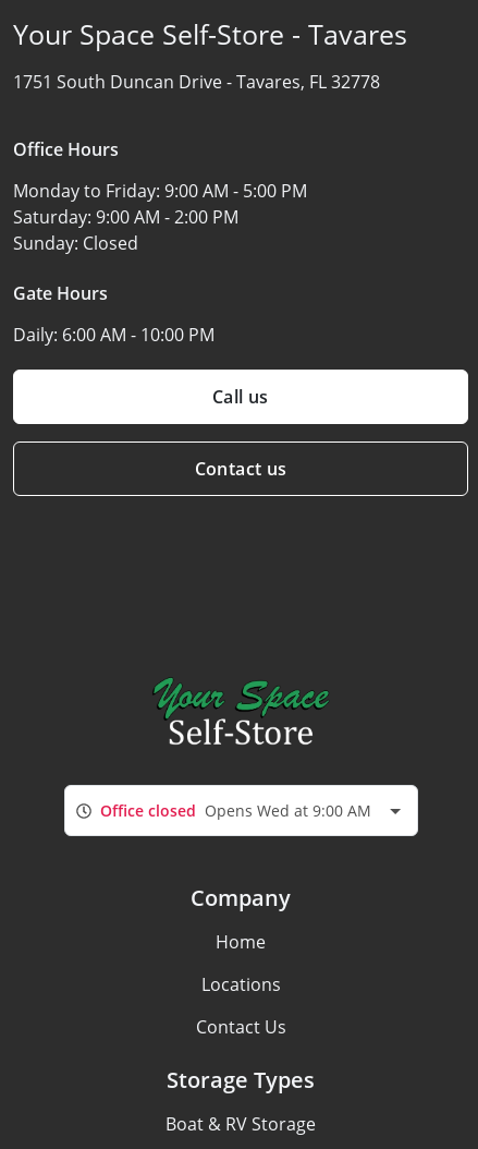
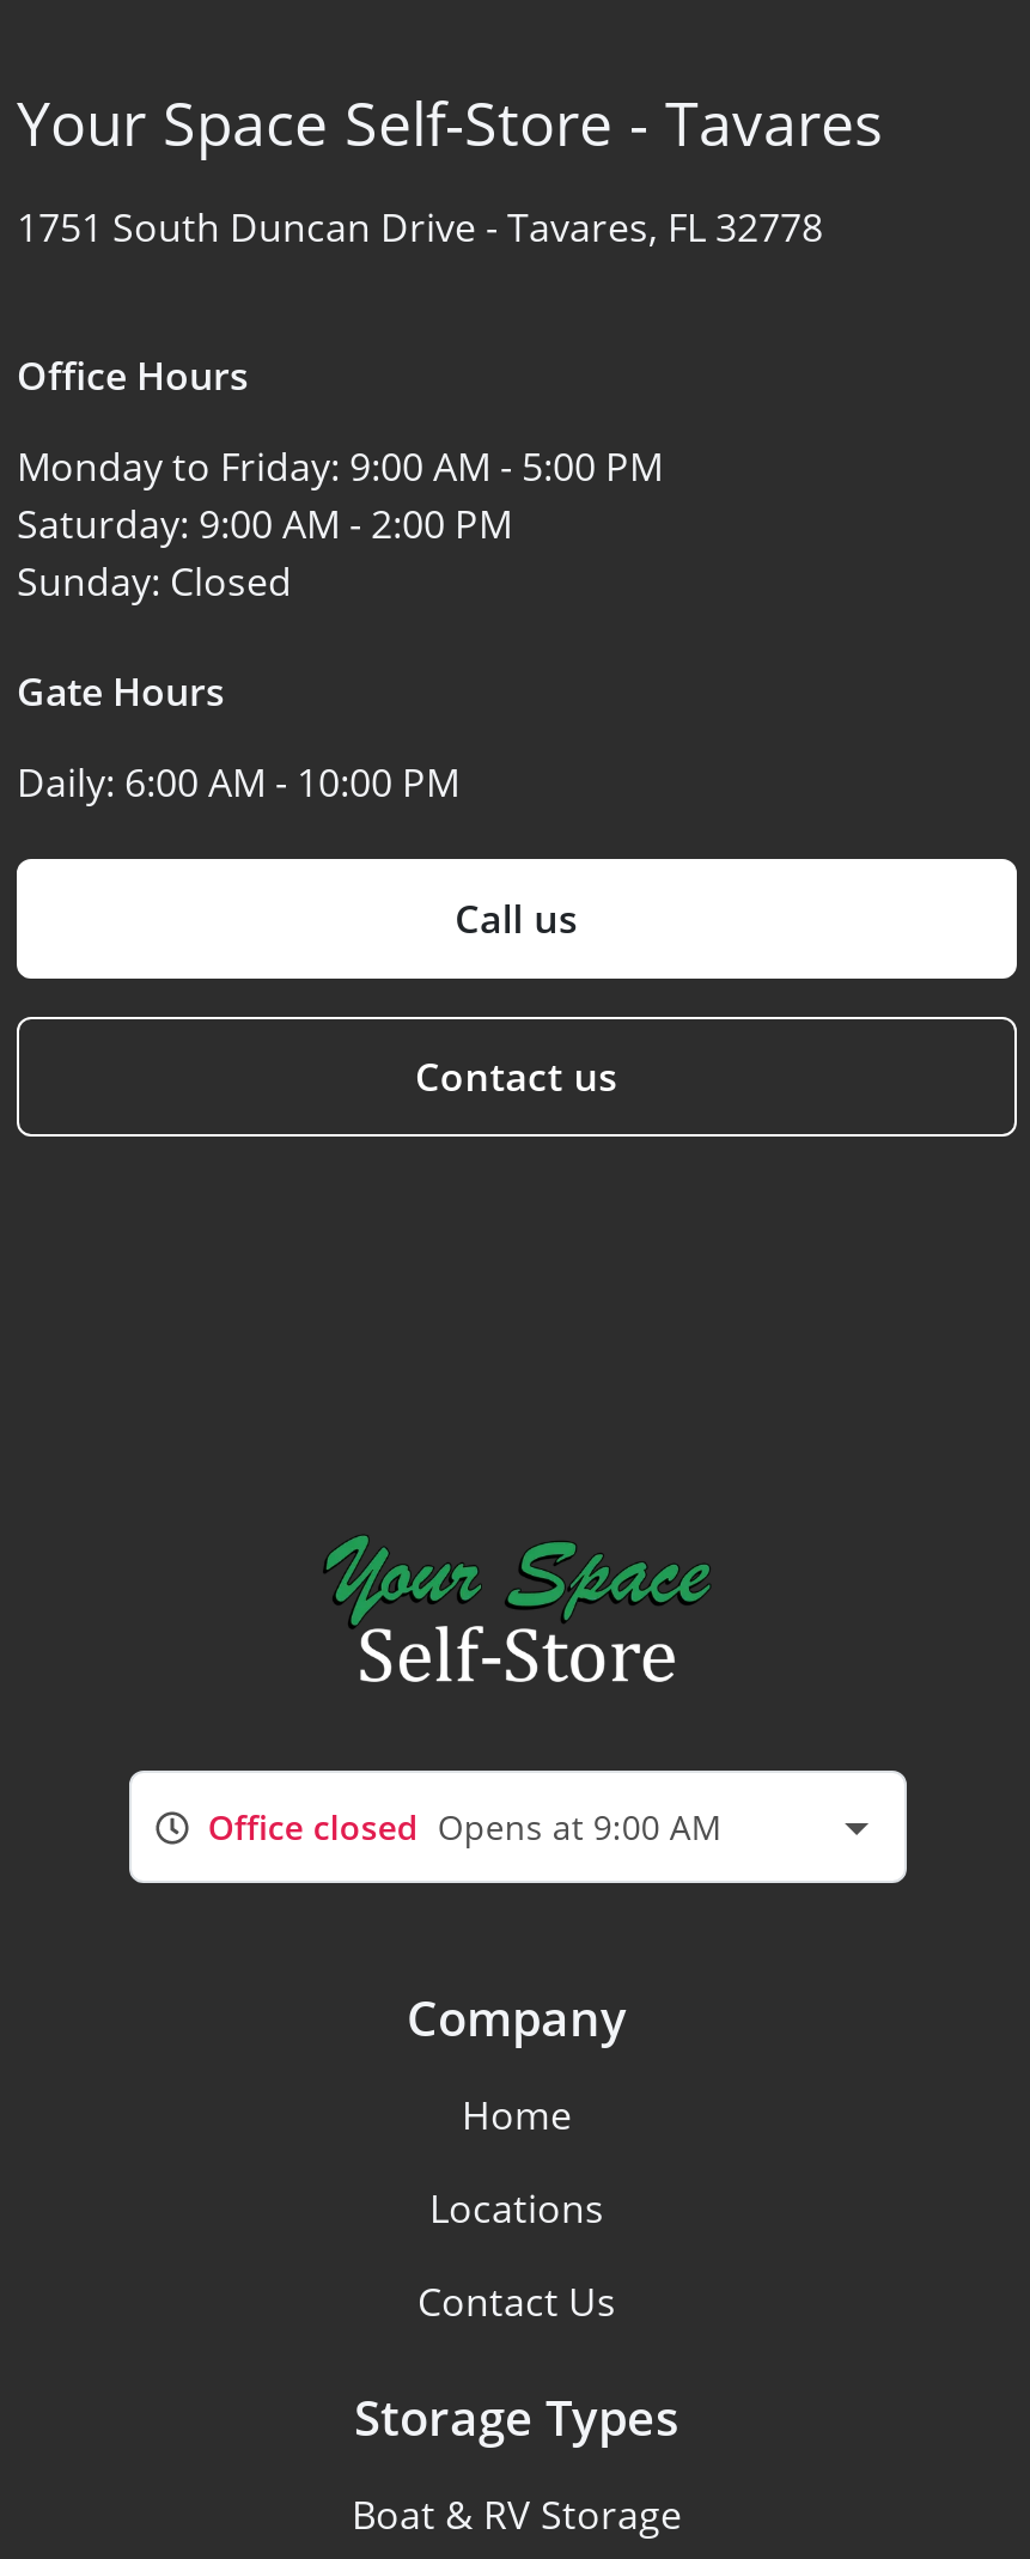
[100,800,371,821] Office closed Opens Wed at 9:00 AM -> [208,1805,722,1850] Office closed Opens at 9:00 AM

